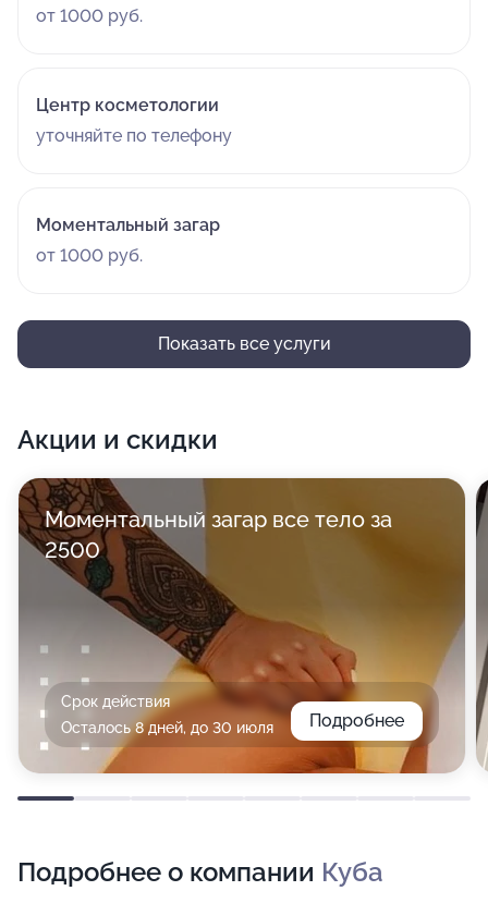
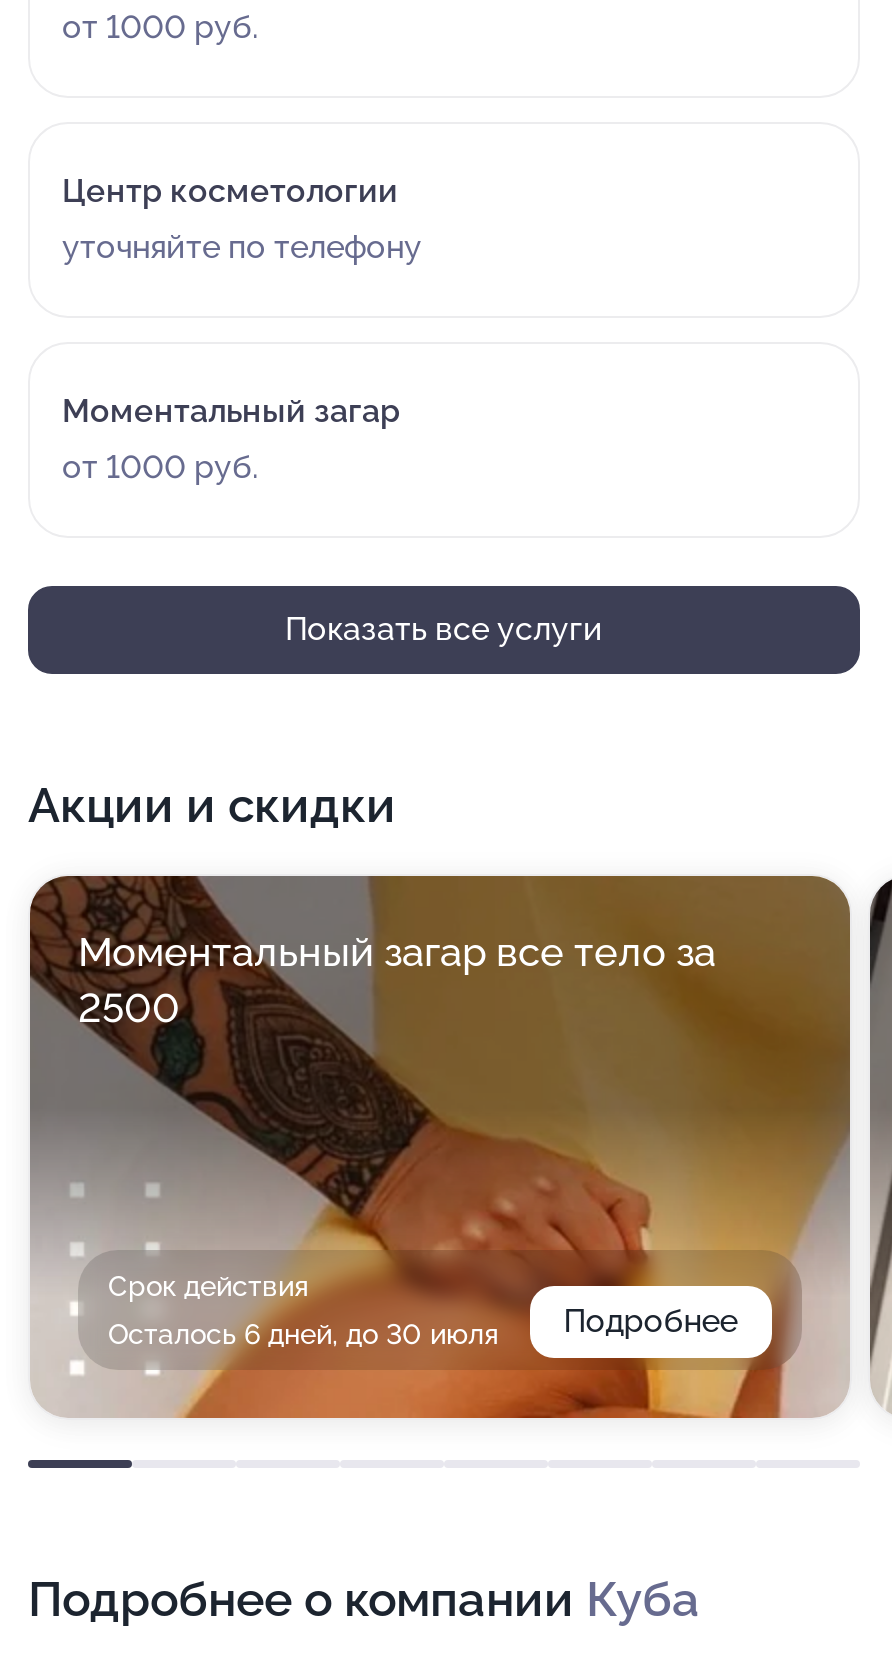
[61,719,273,736] Осталось 8 дней, до 30 июля -> [108,1318,498,1350] Осталось 6 дней, до 30 июля

